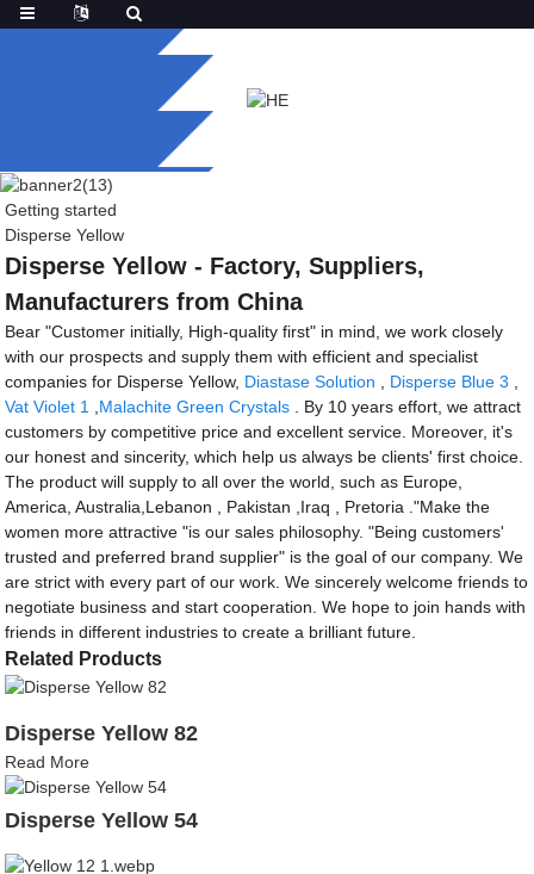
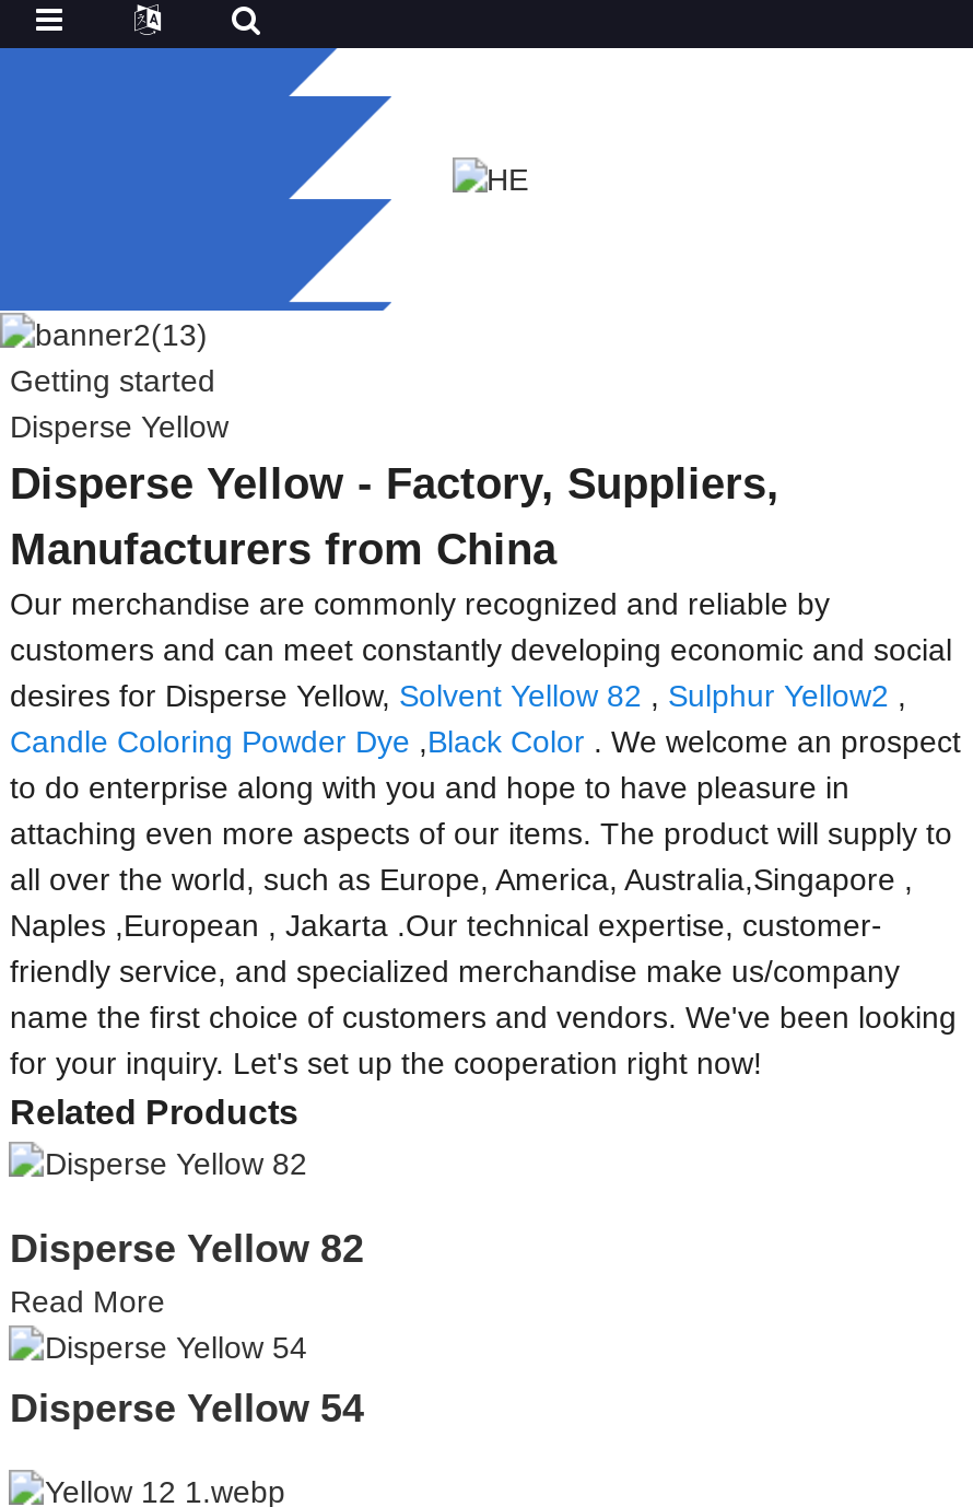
[5,322,529,641] Bear "Customer initially, High-quality first" in mind, we work closely | with our prospects and supply them with efficient and specialist | companies for Disperse Yellow, Diastase Solution, Disperse Blue 3, | Vat Violet 1, Malachite Green Crystals. By 10 years effort, we attract | customers by competitive price and excellent service. Moreover, it's | our honest and sincerity, which help us always be clients' first choice. | The product will supply to all over the world, such as Europe, | America, Australia,Lebanon , Pakistan ,Iraq , Pretoria ."Make the | women more attractive "is our sales philosophy. "Being customers' | trusted and preferred brand supplier" is the goal of our company. We | are strict with every part of our work. We sincerely welcome friends to | negotiate business and start cooperation. We hope to join hands with | friends in different industries to create a brilliant future. -> [10,586,961,1080] Our merchandise are commonly recognized and reliable by | customers and can meet constantly developing economic and social | desires for Disperse Yellow, Solvent Yellow 82, Sulphur Yellow2, | Candle Coloring Powder Dye, Black Color. We welcome an prospect | to do enterprise along with you and hope to have pleasure in | attaching even more aspects of our items. The product will supply to | all over the world, such as Europe, America, Australia,Singapore , | Naples ,European , Jakarta .Our technical expertise, customer- | friendly service, and specialized merchandise make us/company | name the first choice of customers and vendors. We've been looking | for your inquiry. Let's set up the cooperation right now!

